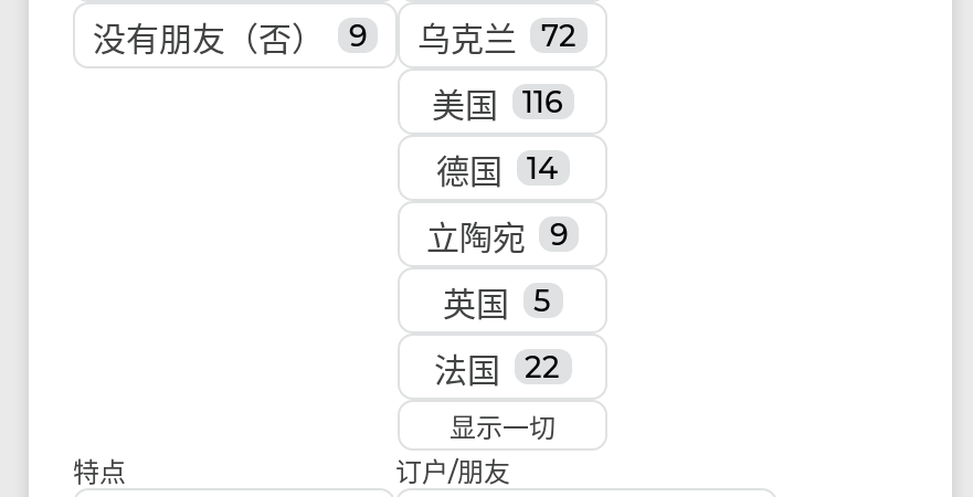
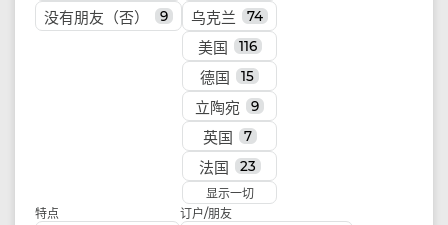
[93,17,577,59] 没有朋友（否） 9 乌克兰 72 -> [44,8,263,27] 没有朋友（否） 9 乌克兰 74
[436,150,558,192] 德国 14 -> [200,68,254,87] 德国 15
[443,283,551,324] 英国 5 -> [202,128,251,147] 英国 7
[434,349,560,391] 法国 22 -> [198,158,255,177] 法国 23

